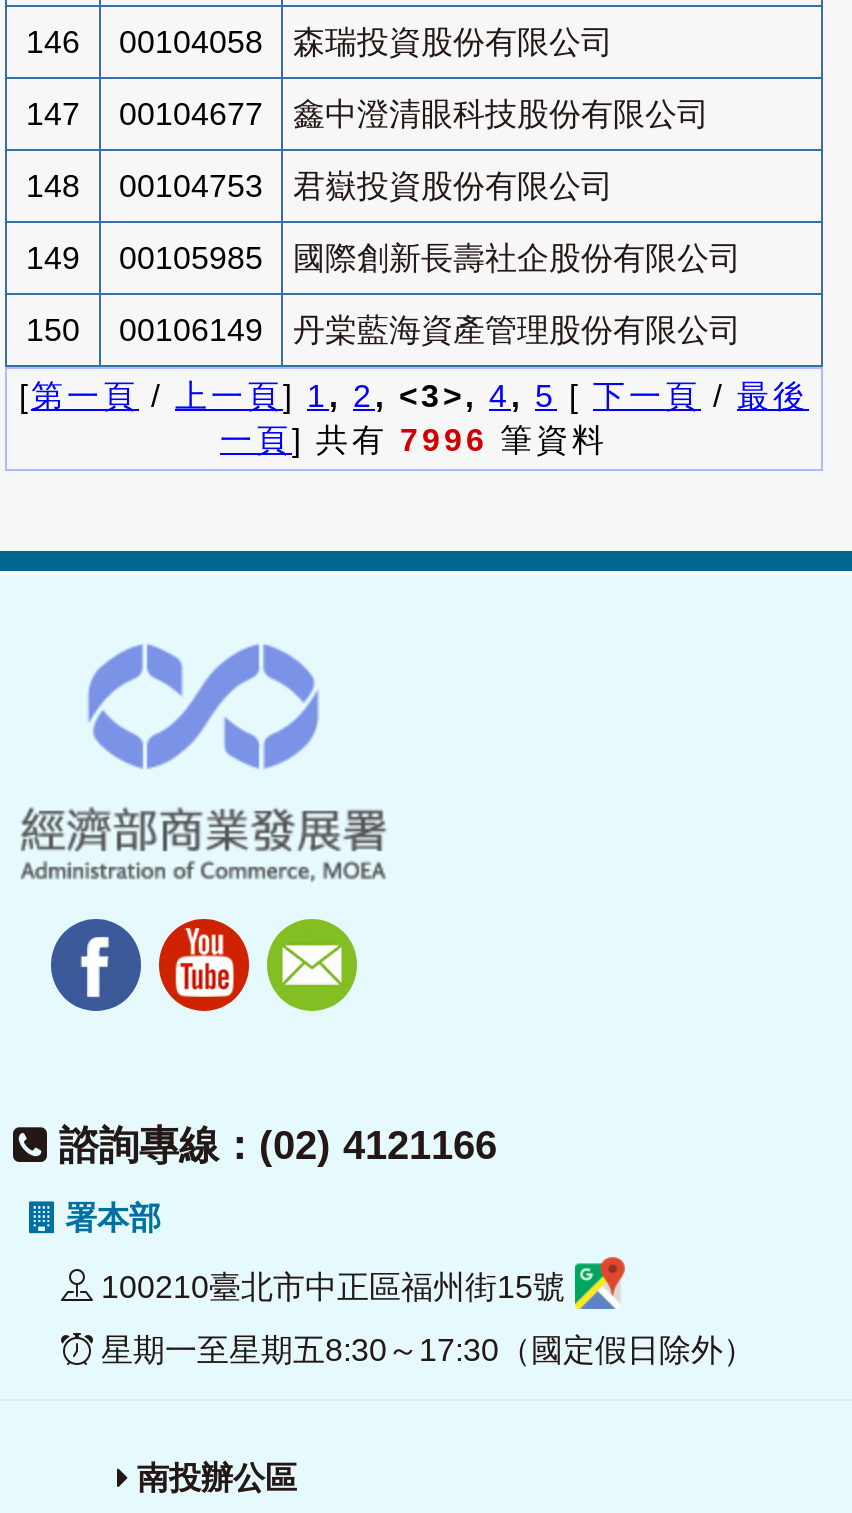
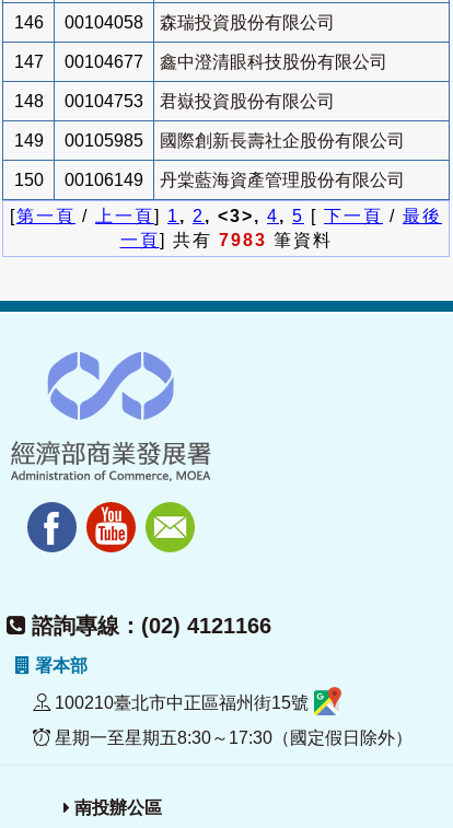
[220,423,608,457] 一頁] 共有7996筆資料 -> [120,231,332,249] 一頁] 共有7983筆資料

